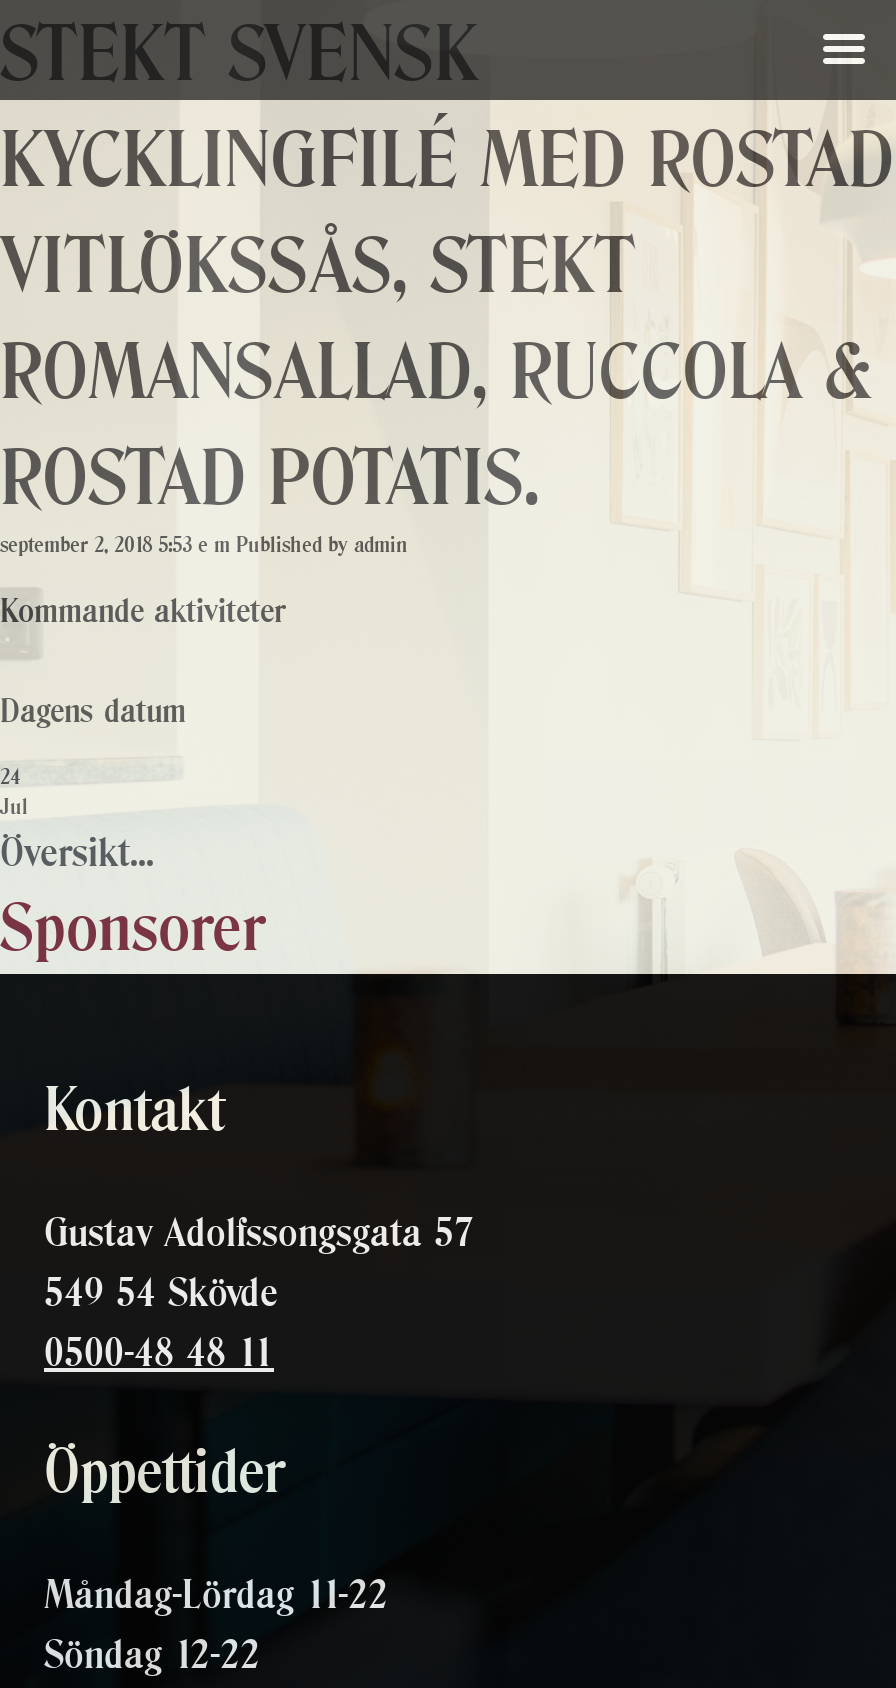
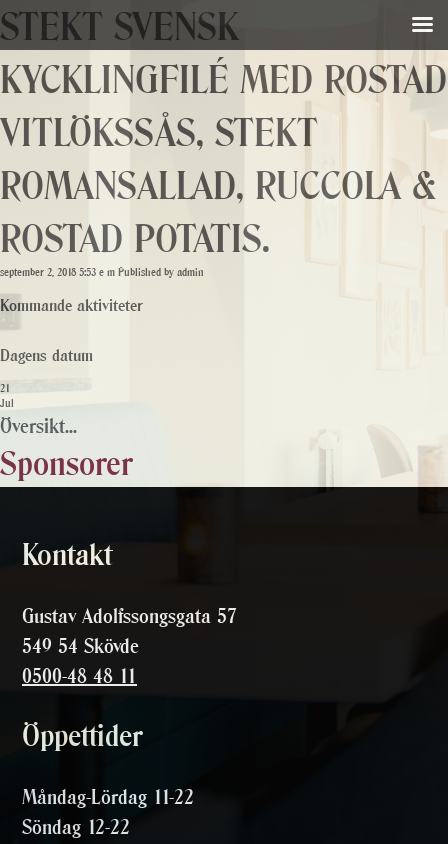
[0,764,20,790] 24 -> [0,382,10,395] 21

